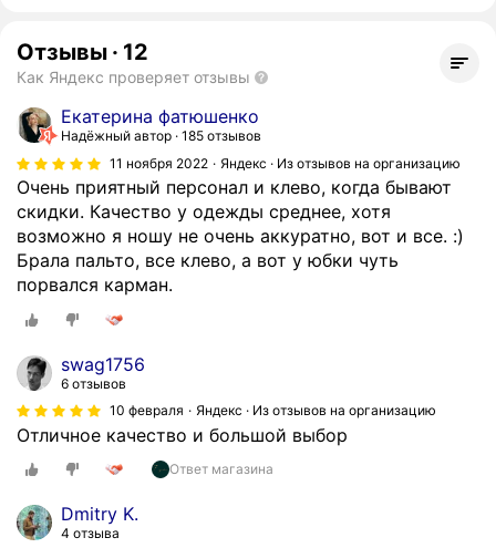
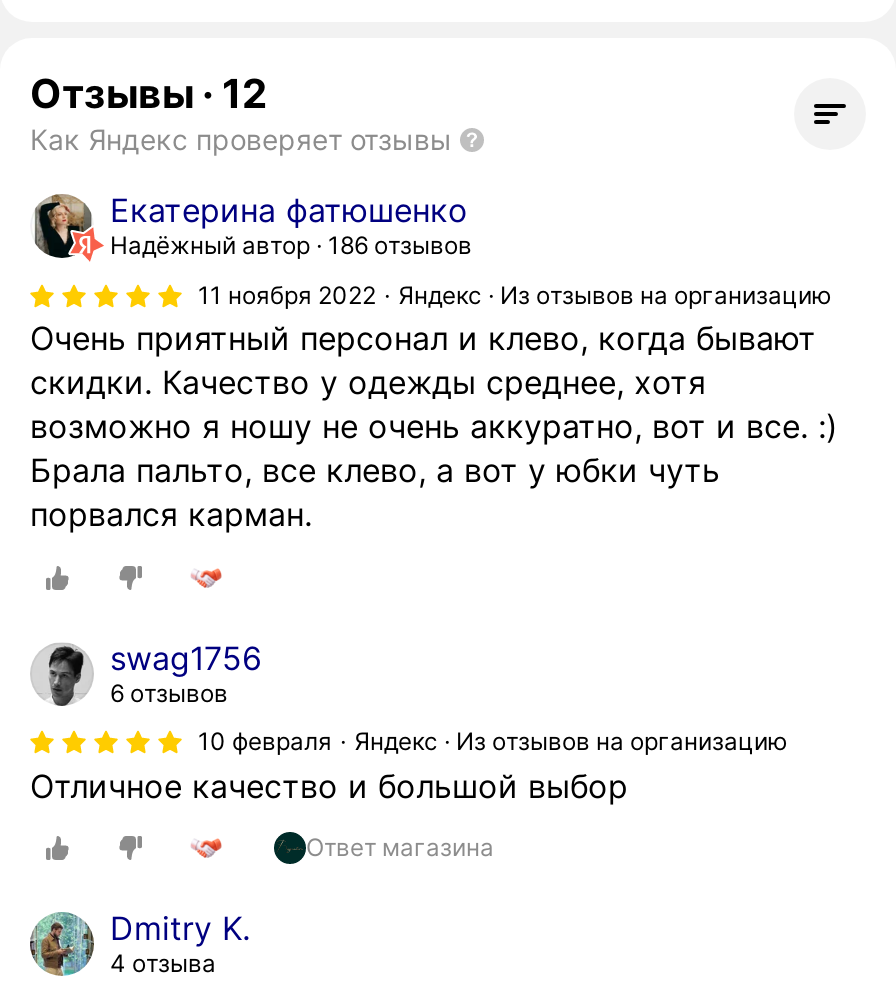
[61,127,261,144] Надёжный автор 185 отзывов -> [110,230,472,260] Надёжный автор 186 отзывов

